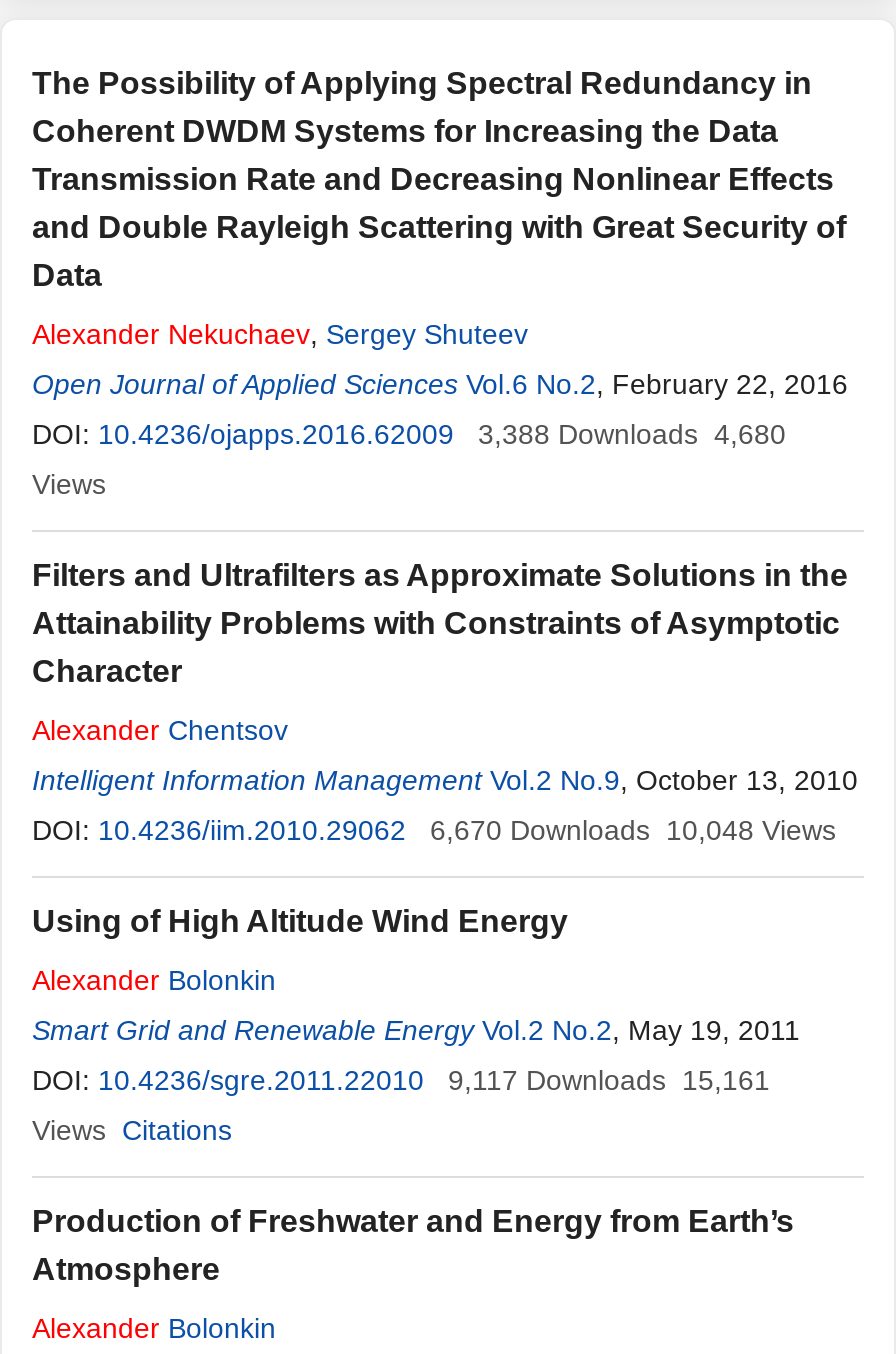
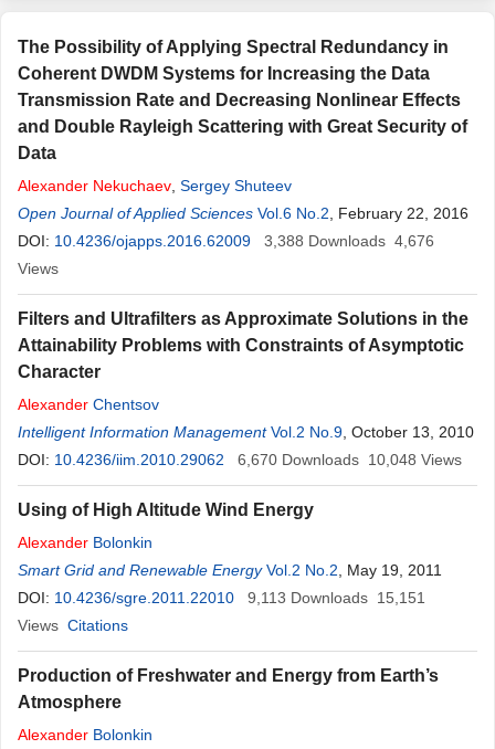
[32,418,786,450] DOI: 10.4236/ojapps.2016.62009 3,388 Downloads 4,680 -> [18,232,434,250] DOI: 10.4236/ojapps.2016.62009 3,388 Downloads 4,676
[32,1064,770,1096] DOI: 10.4236/sgre.2011.22010 9,117 Downloads 15,161 -> [18,589,425,606] DOI: 10.4236/sgre.2011.22010 9,113 Downloads 15,151

